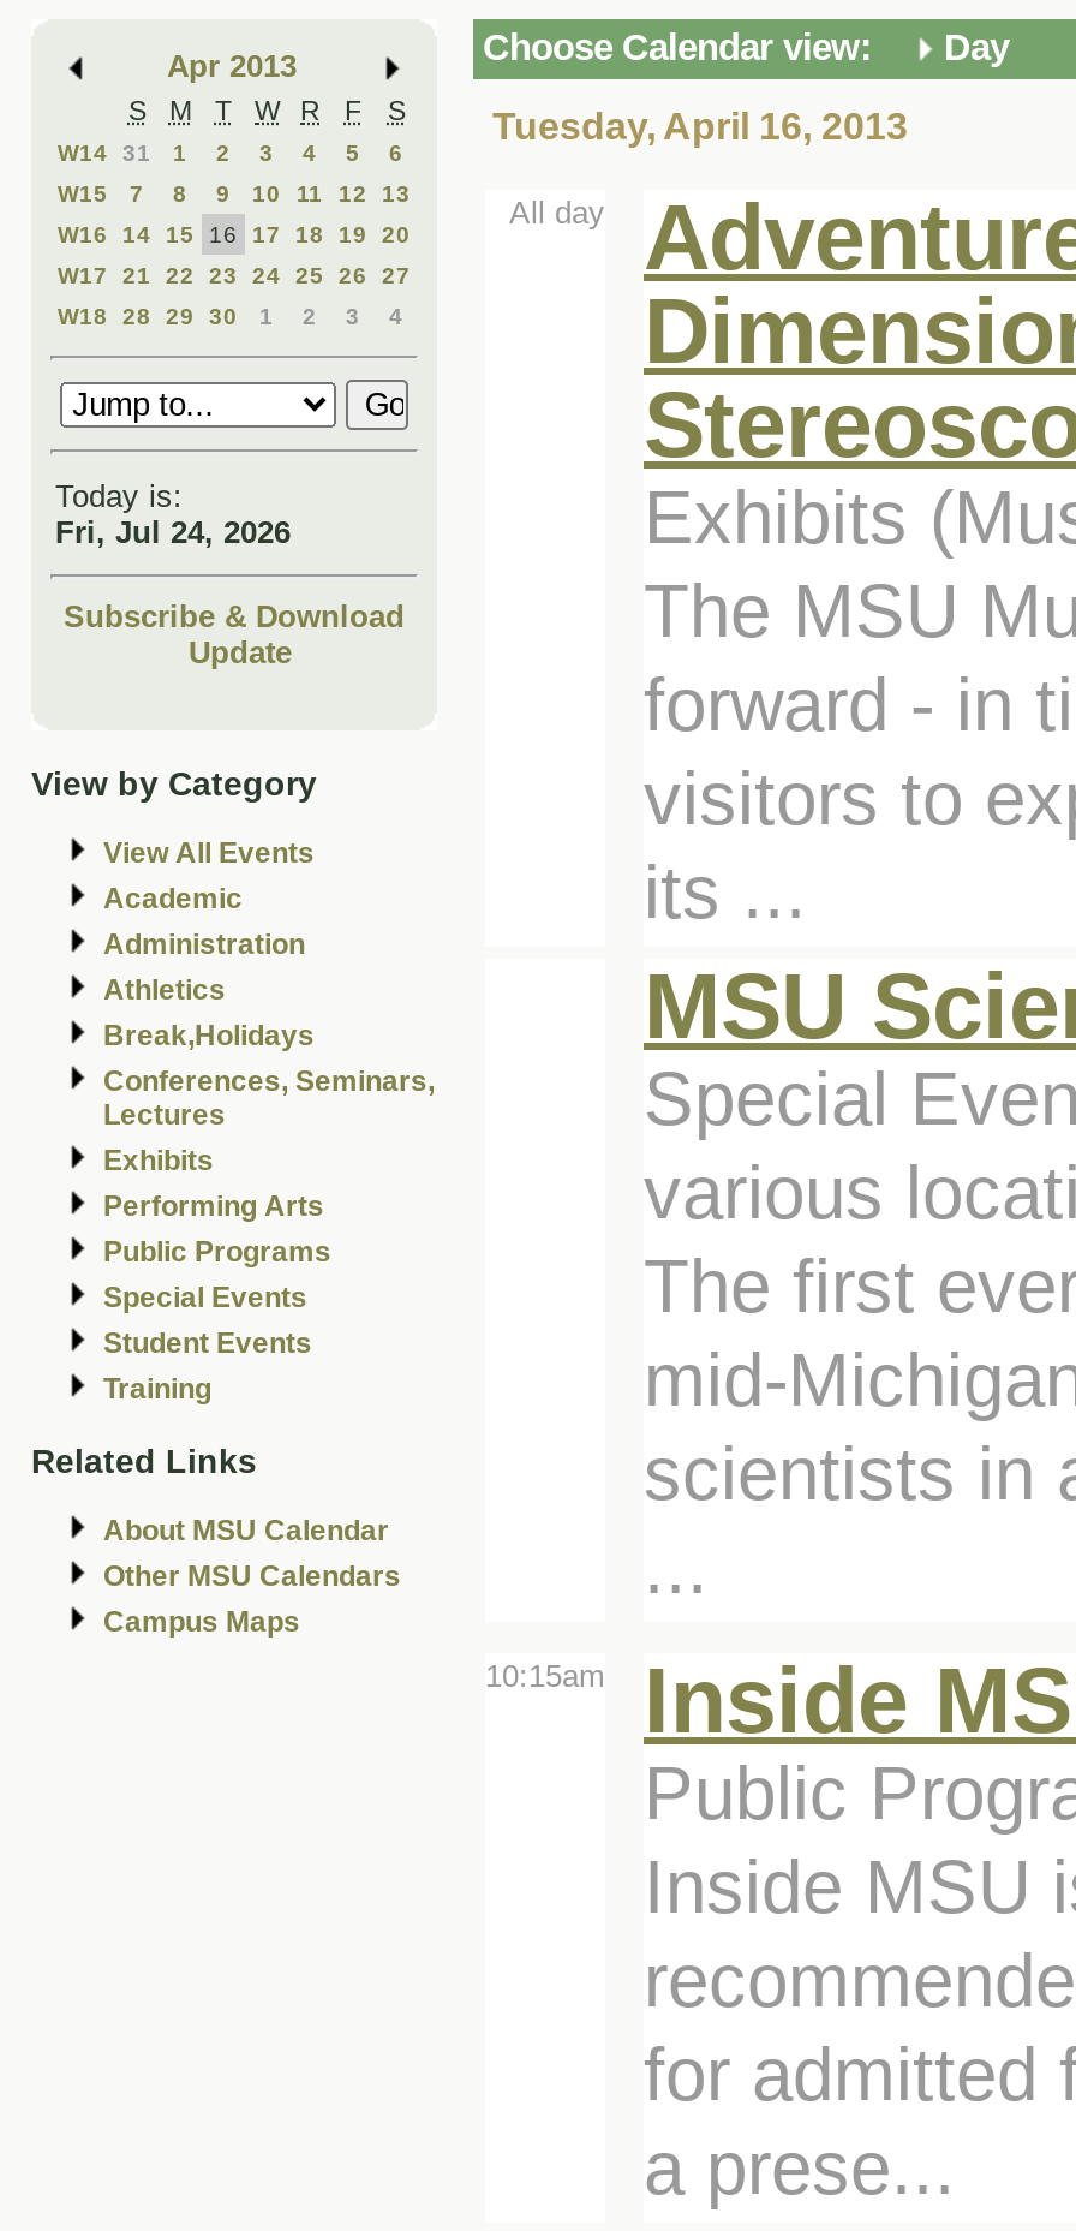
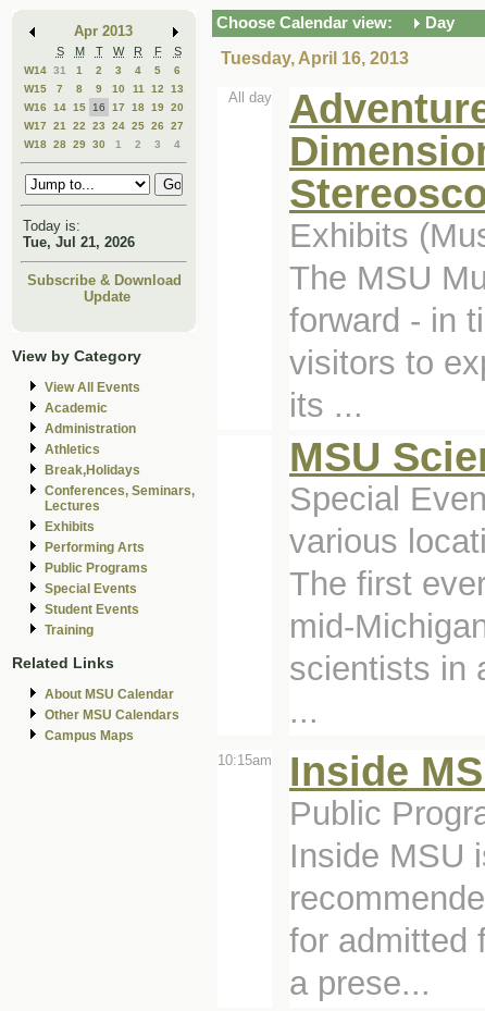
[55,515,291,551] Fri, Jul 24, 2026 -> [23,234,135,251] Tue, Jul 21, 2026

